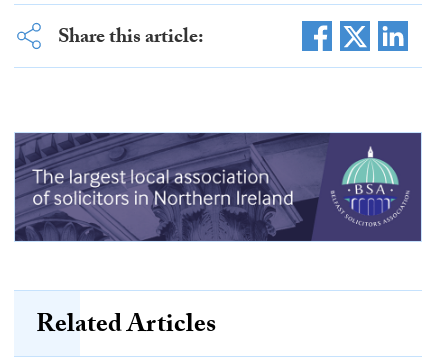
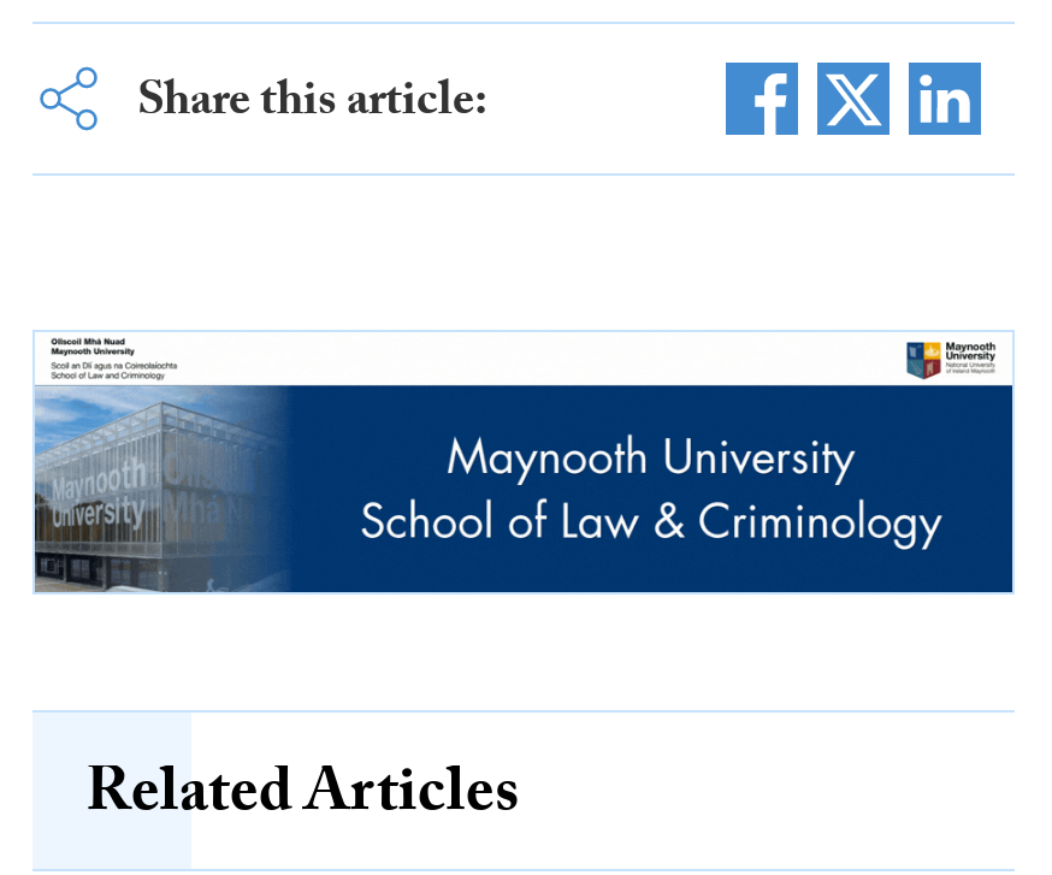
[14,132,422,242] [image] -> [32,332,1012,592] [image]

